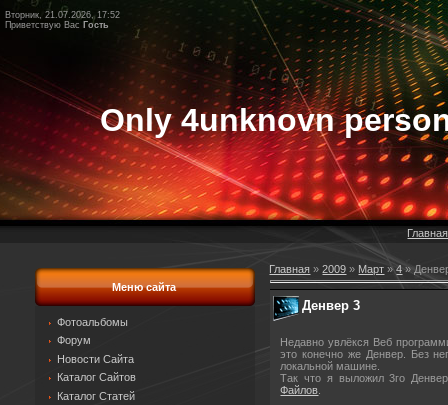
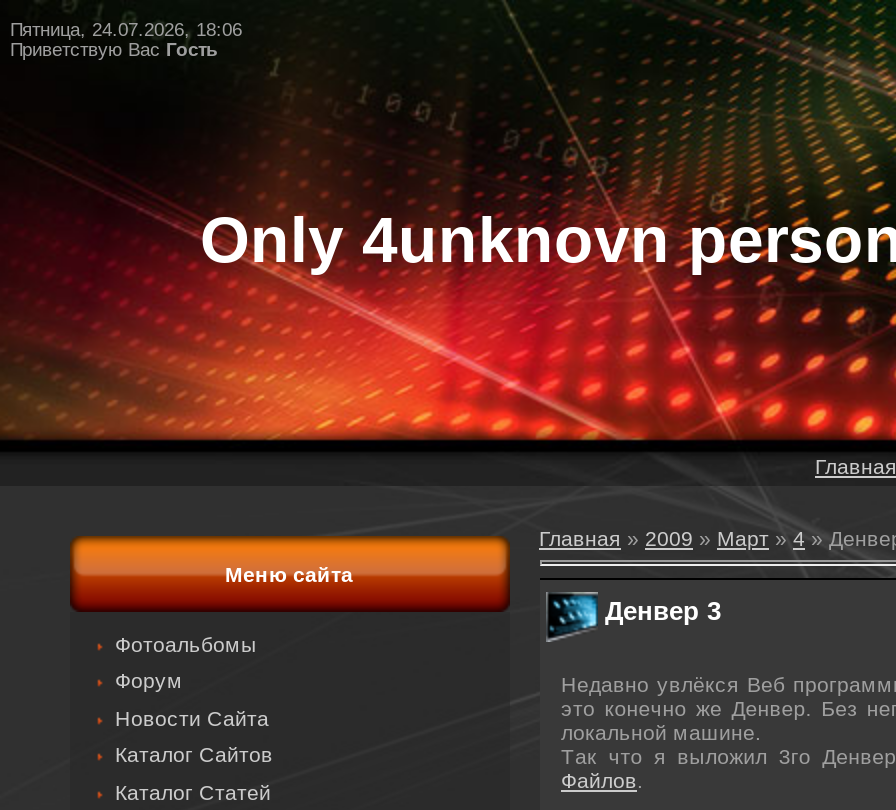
[5,10,120,20] Вторник, 21.07.2026, 17:52 -> [10,20,242,40] Пятница, 24.07.2026, 18:06

